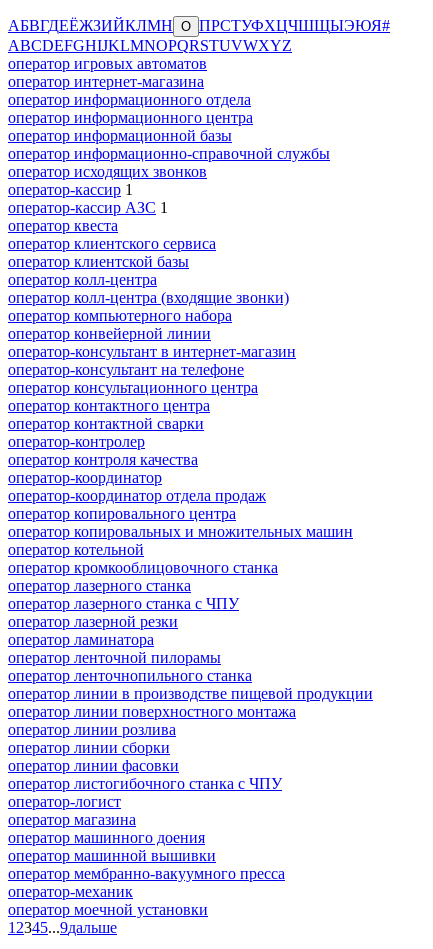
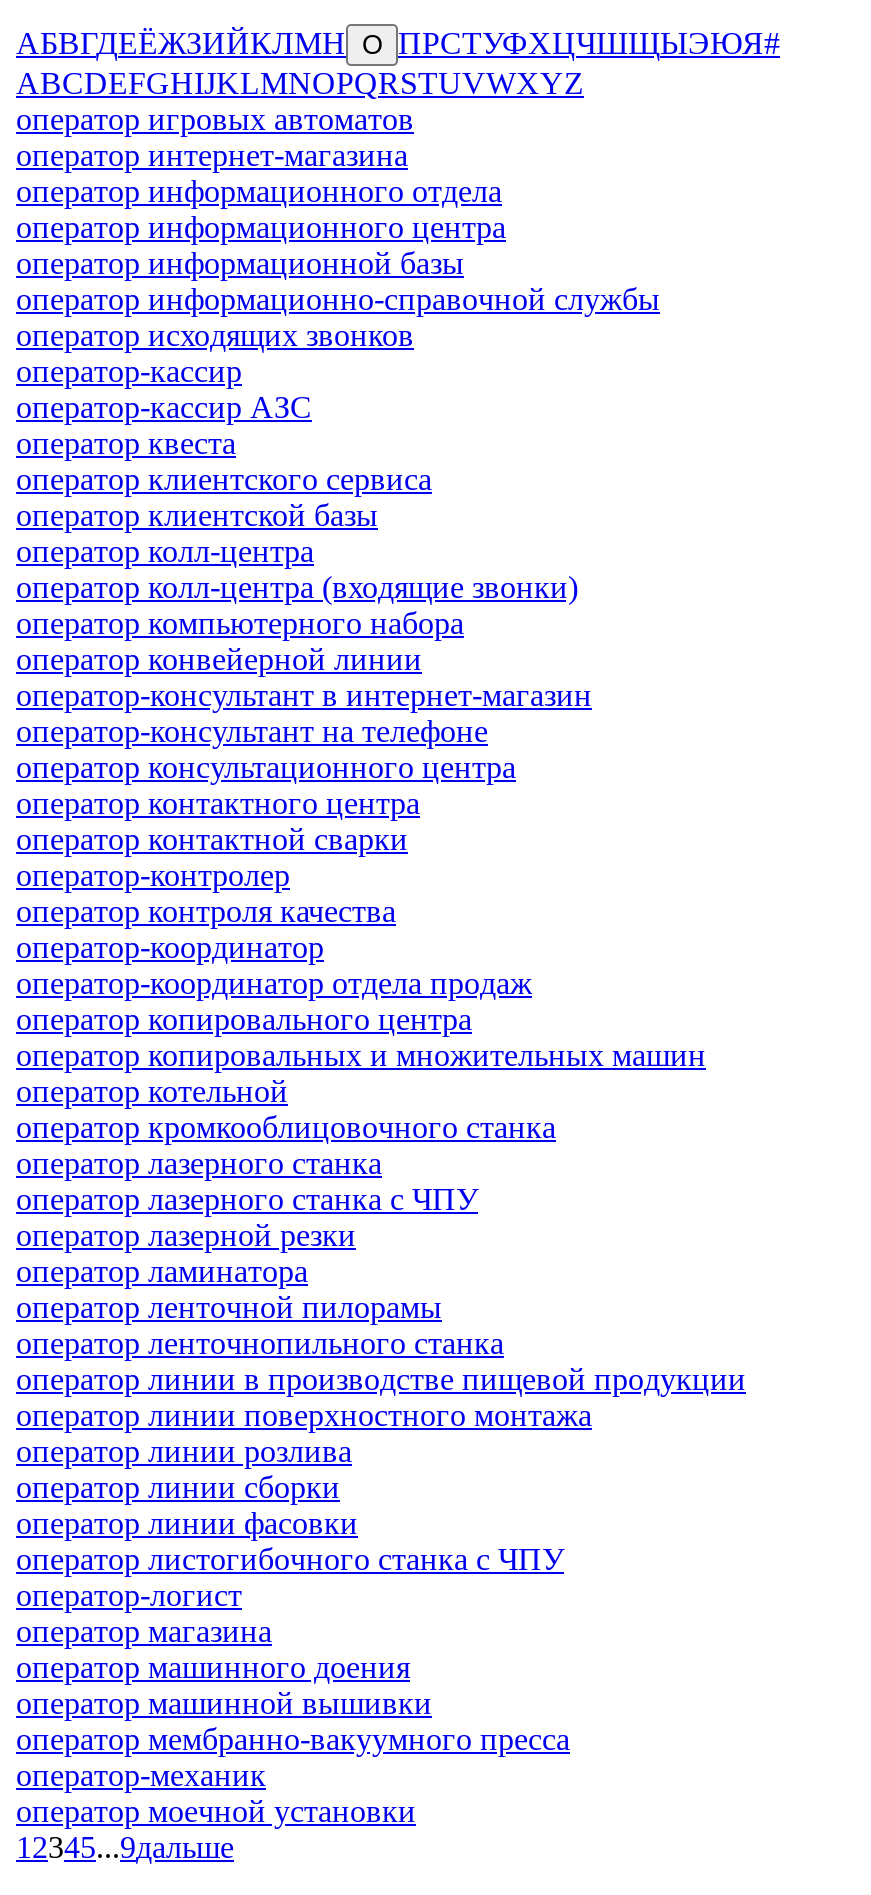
[8,181,168,216] оператор-кассир 1 | оператор-кассир АЗС 1 -> [16,354,312,424] оператор-кассир | оператор-кассир АЗС

